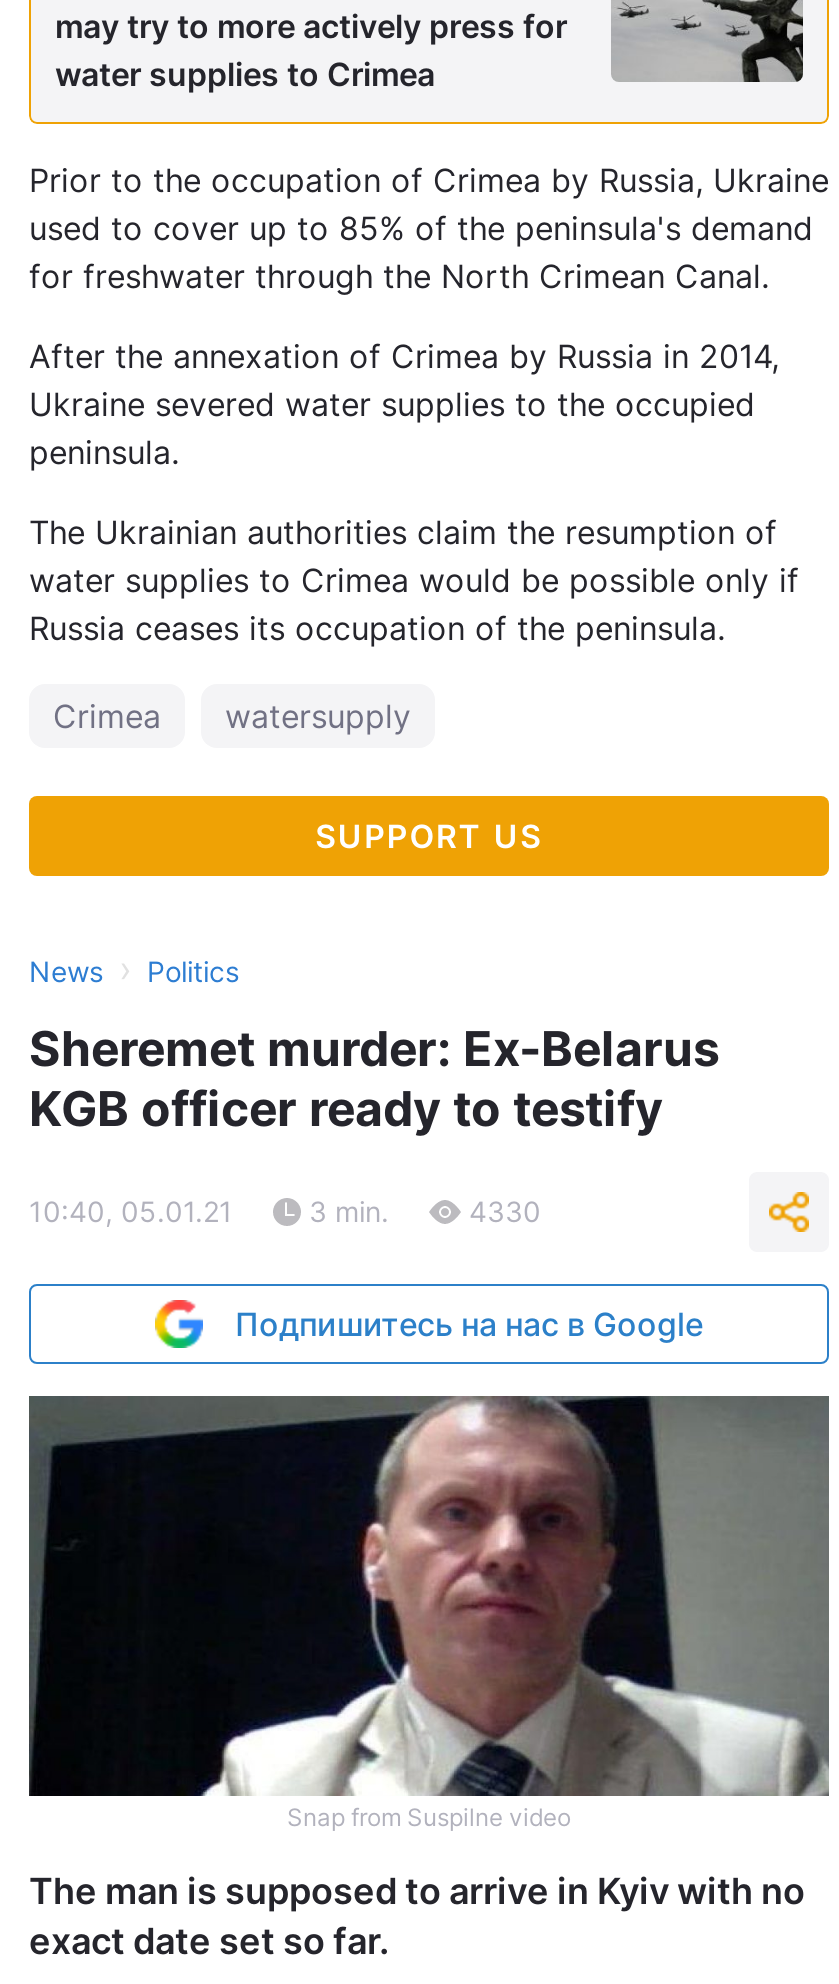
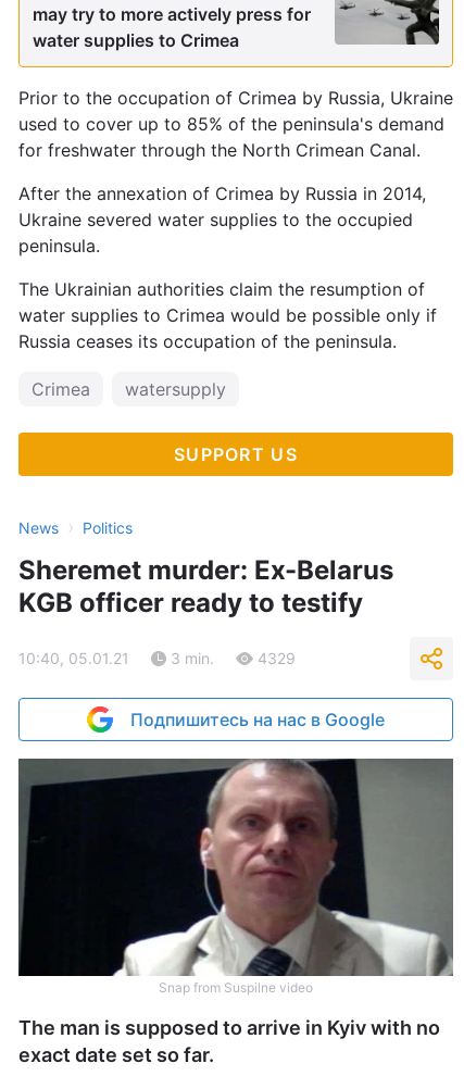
[469,1194,541,1228] 4330 -> [258,649,296,667] 4329

